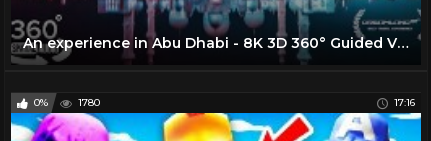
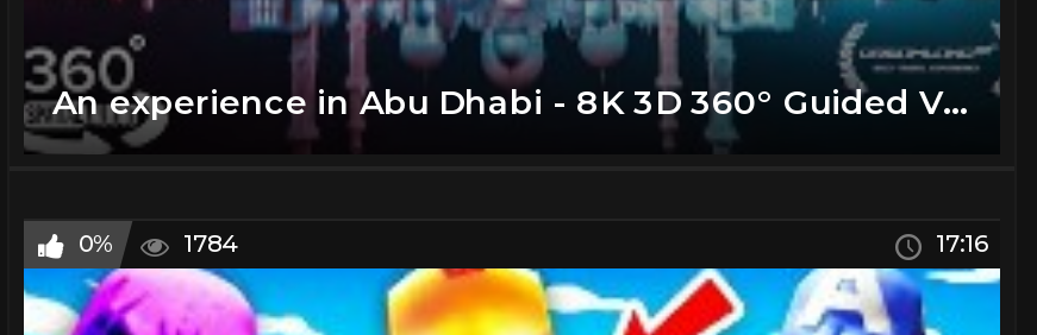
[78,96,100,109] 1780 -> [183,229,236,260] 1784

